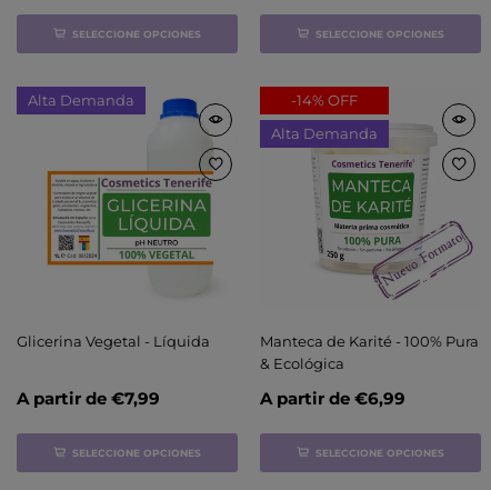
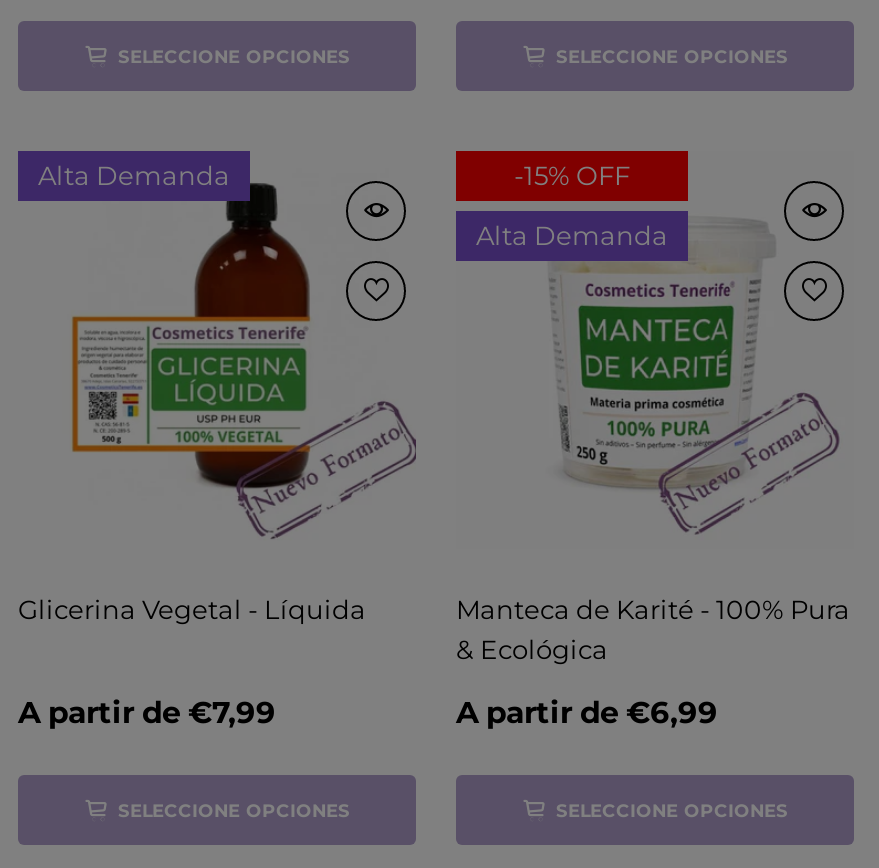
[46,97,238,301] [image] -> [72,171,418,539] [image]
[291,91,358,109] -14% OFF -> [514,159,630,191] -15% OFF

